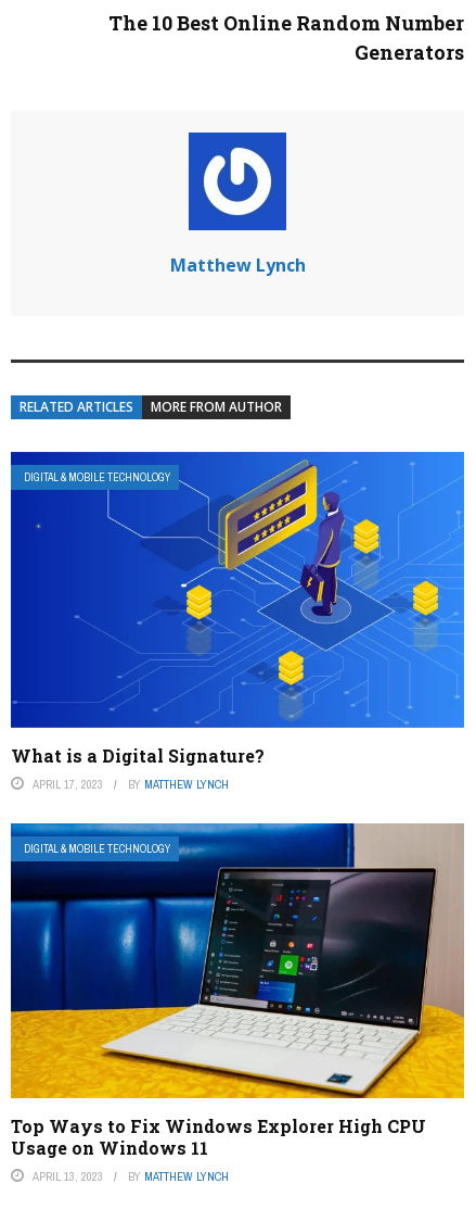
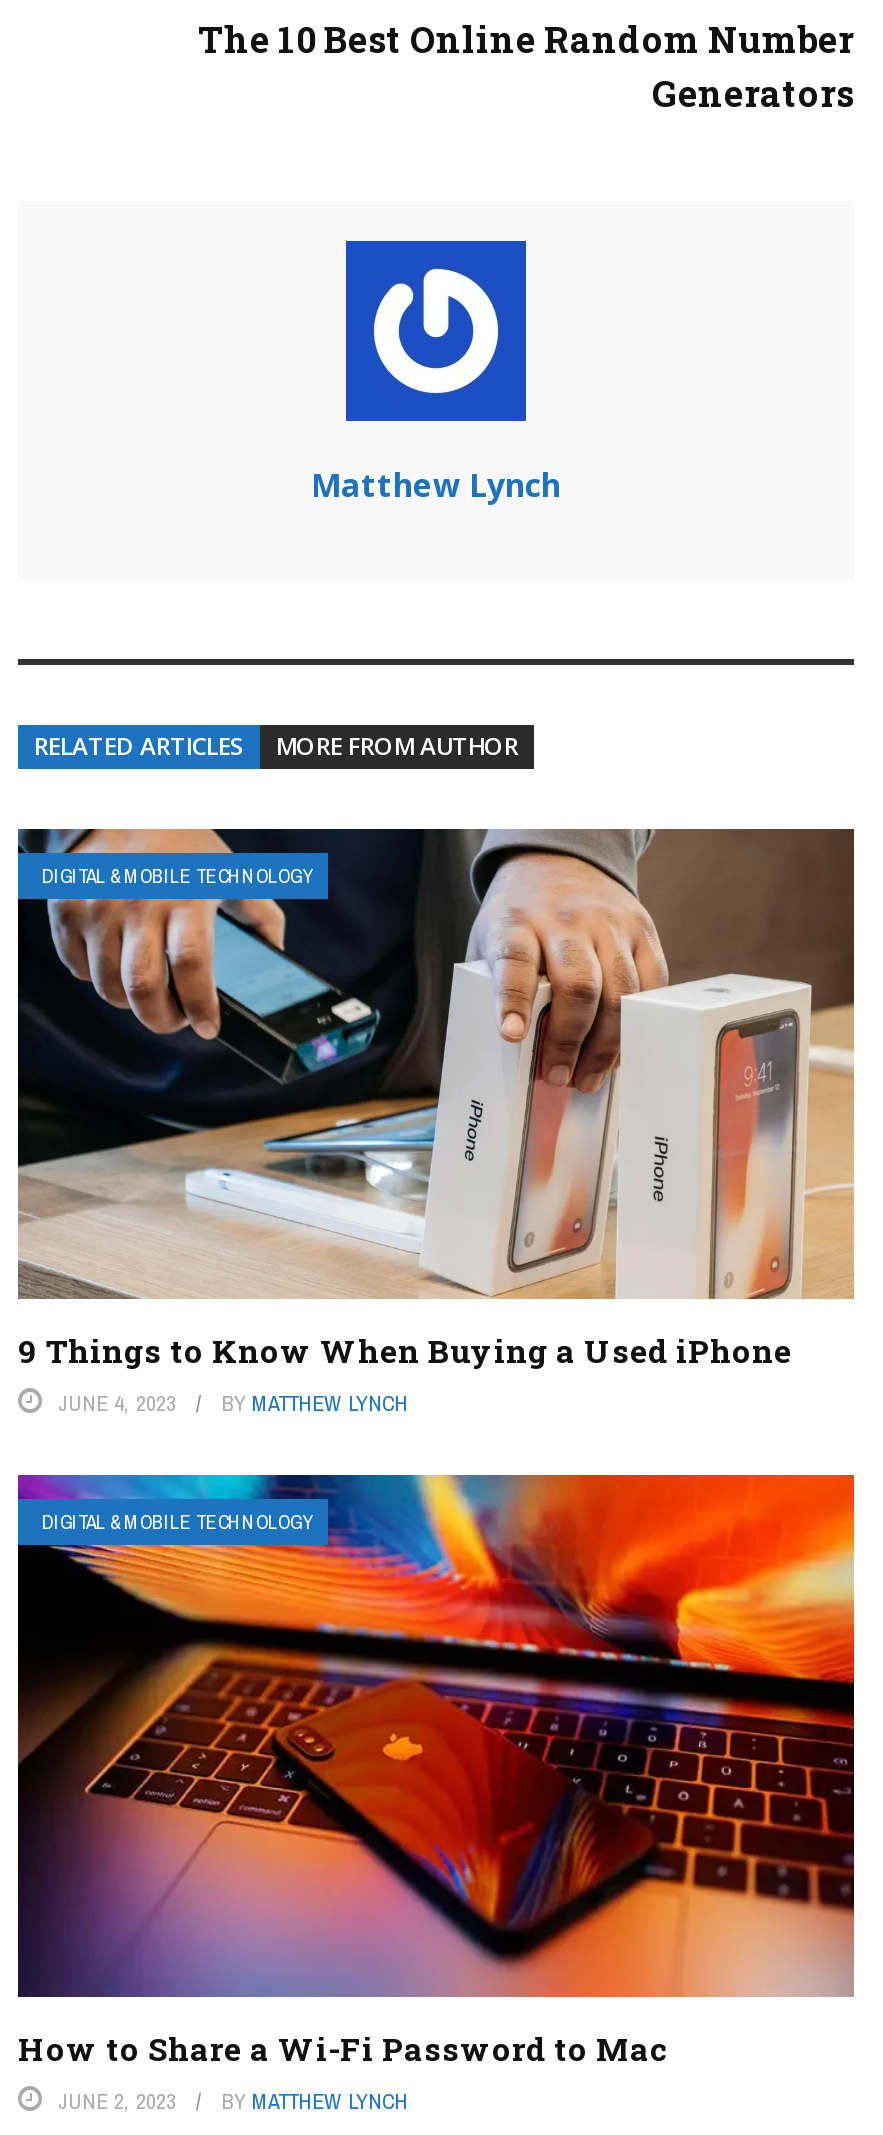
[10,451,465,792] [image] | What is a Digital Signature? | APRIL 17, 2023 -> [16,827,856,1416] [image] | 9 Things to Know When Buying a Used iPhone | JUNE 4, 2023
[10,822,465,1184] [image] | Top Ways to Fix Windows Explorer High CPU | Usage on Windows 11 | APRIL 13, 2023 -> [16,1473,856,2114] [image] | How to Share a Wi-Fi Password to Mac | JUNE 2, 2023

